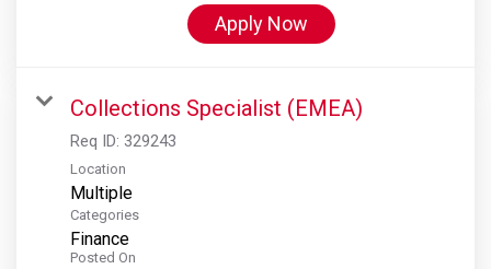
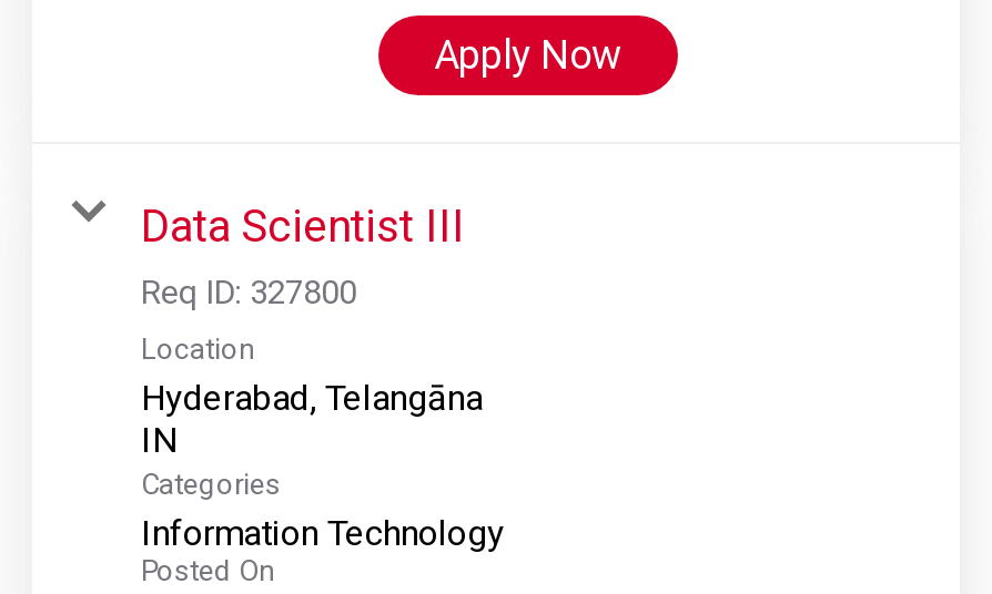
[70,95,363,151] Collections Specialist (EMEA) | Req ID: 329243 -> [141,199,465,312] Data Scientist III | Req ID: 327800
[70,182,133,203] Multiple -> [141,376,483,418] Hyderabad, Telangāna
[70,228,129,249] Finance -> [141,511,505,553] Information Technology

